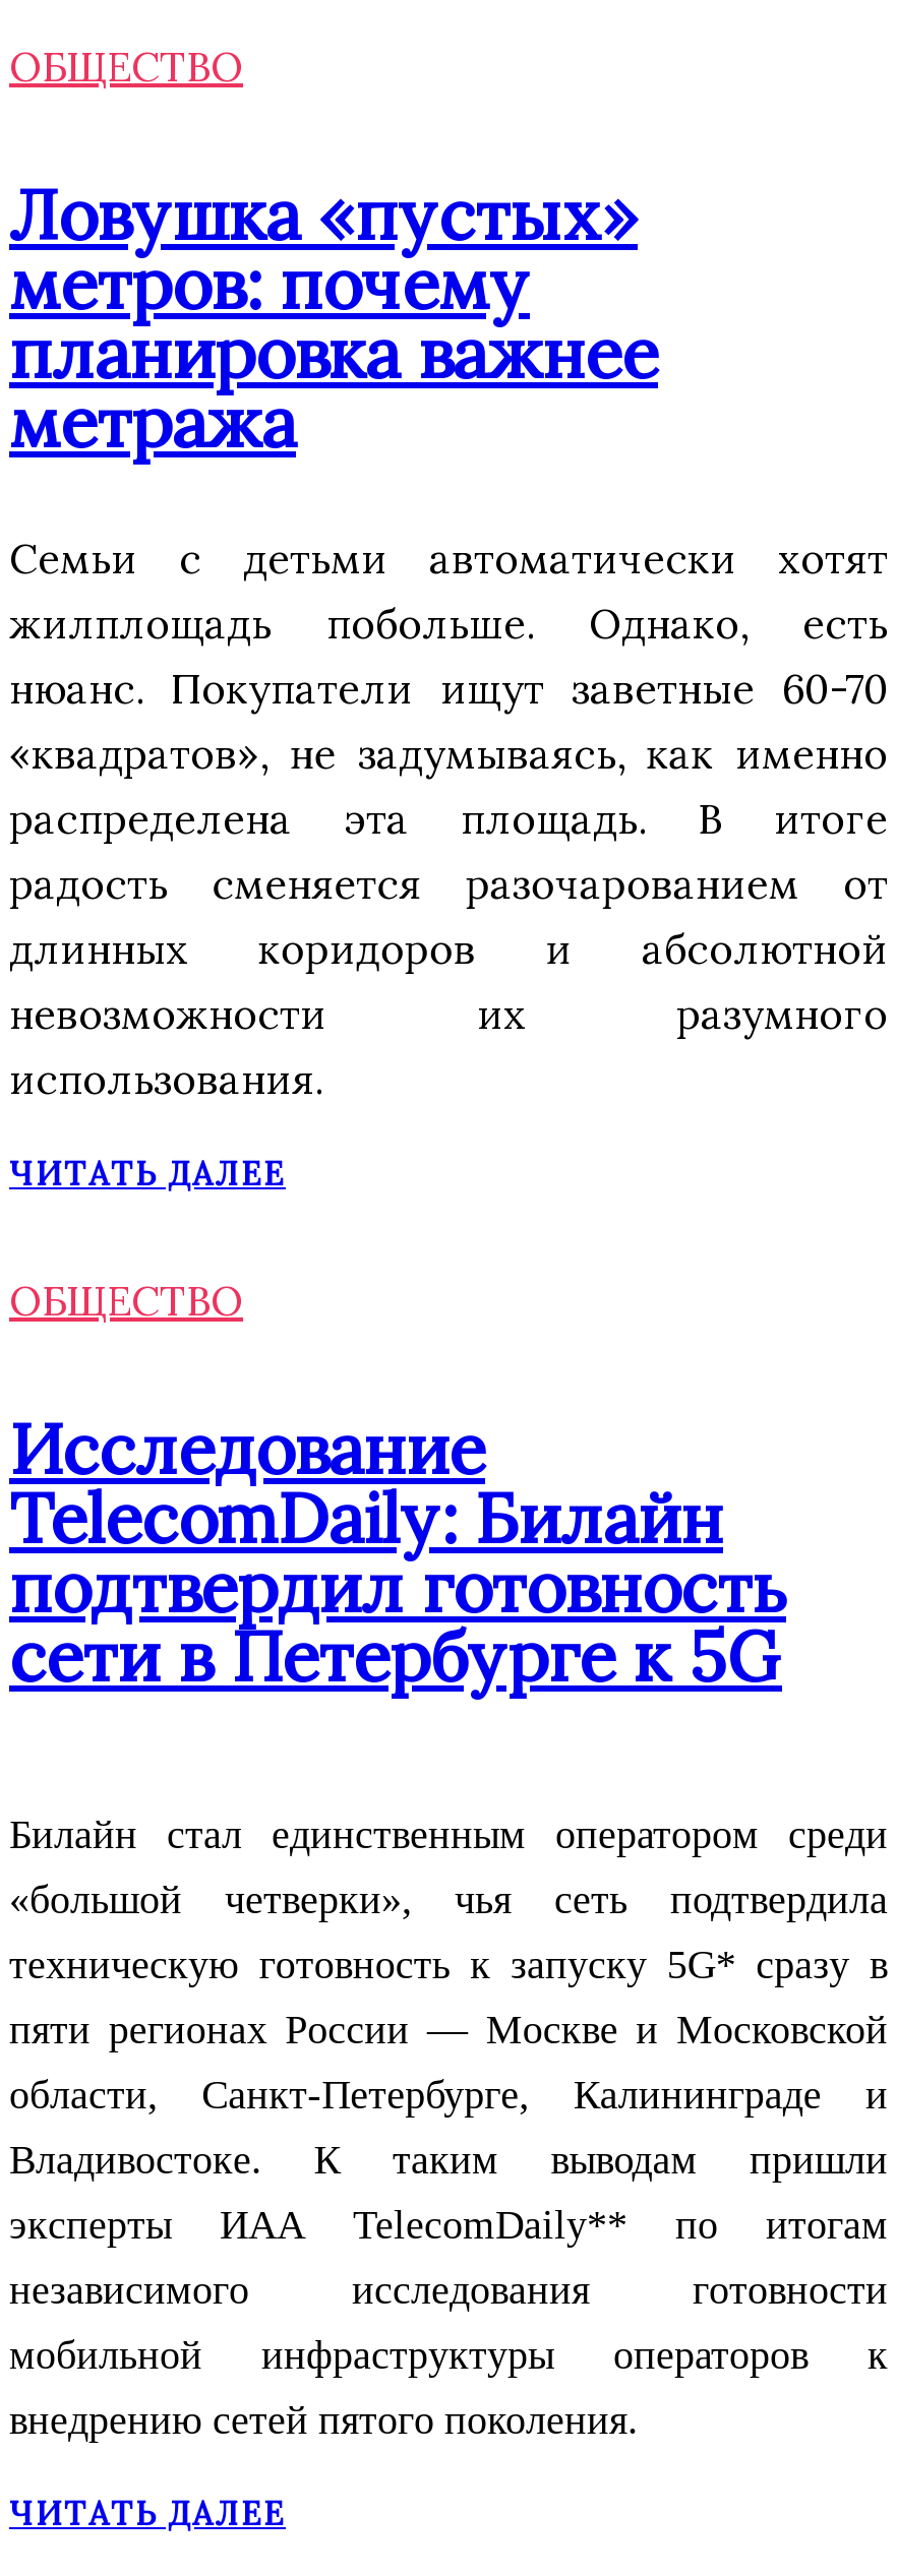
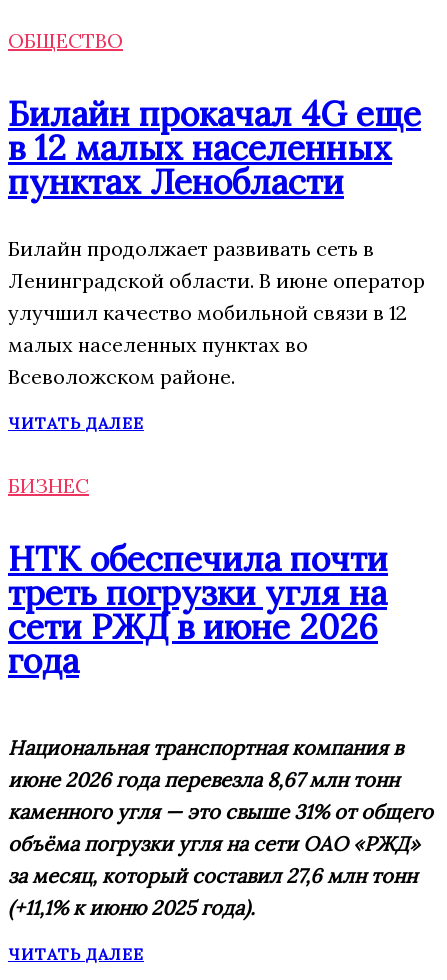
[9,171,658,466] Ловушка «пустых» | метров: почему | планировка важнее | метража -> [8,92,421,203] Билайн прокачал 4G еще | в 12 малых населенных | пунктах Ленобласти
[9,533,888,1104] Семьи с детьми автоматически хотят | жилплощадь побольше. Однако, есть | нюанс. Покупатели ищут заветные 60-70 | «квадратов», не задумываясь, как именно | распределена эта площадь. В итоге | радость сменяется разочарованием от | длинных коридоров и абсолютной | невозможности их разумного | использования. -> [8,236,425,389] Билайн продолжает развивать сеть в | Ленинградской области. В июне оператор | улучшил качество мобильной связи в 12 | малых населенных пунктах во | Всеволожском районе.
[9,1275,888,2442] ОБЩЕСТВО | Исследование | TelecomDaily: Билайн | подтвердил готовность | сети в Петербурге к 5G | Билайн стал единственным оператором среди | «большой четверки», чья сеть подтвердила | техническую готовность к запуску 5G* сразу в | пяти регионах России — Москве и Московской | области, Санкт-Петербурге, Калининграде и | Владивостоке. К таким выводам пришли | эксперты ИАА TelecomDaily** по итогам | независимого исследования готовности | мобильной инфраструктуры операторов к | внедрению сетей пятого поколения. -> [8,473,433,920] БИЗНЕС | НТК обеспечила почти | треть погрузки угля на | сети РЖД в июне 2026 | года | Национальная транспортная компания в | июне 2026 года перевезла 8,67 млн тонн | каменного угля — это свыше 31% от общего | объёма погрузки угля на сети ОАО «РЖД» | за месяц, который составил 27,6 млн тонн | (+11,1% к июню 2025 года).

